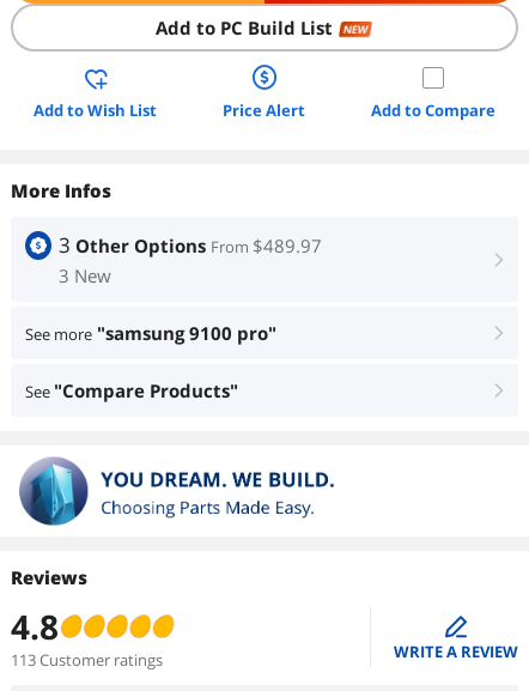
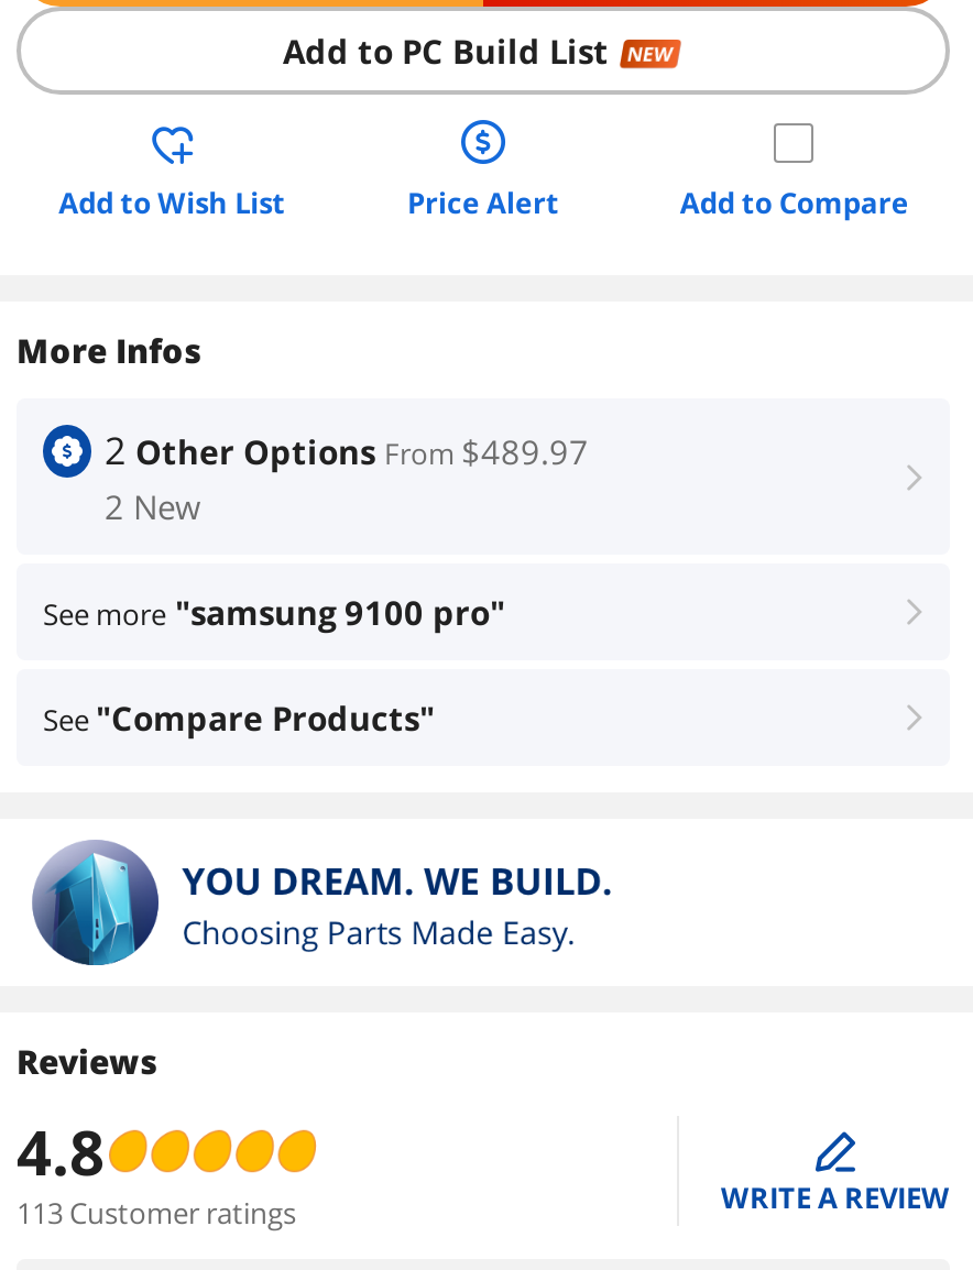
[59,231,322,259] 3 Other Options From $489.97 -> [105,425,589,475] 2 Other Options From $489.97
[59,263,111,287] 3 New -> [105,484,201,528] 2 New

